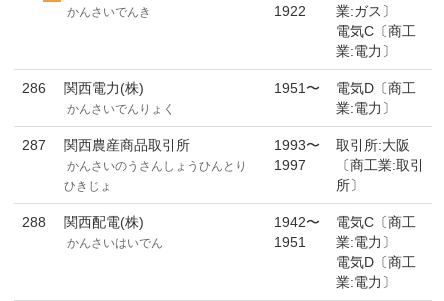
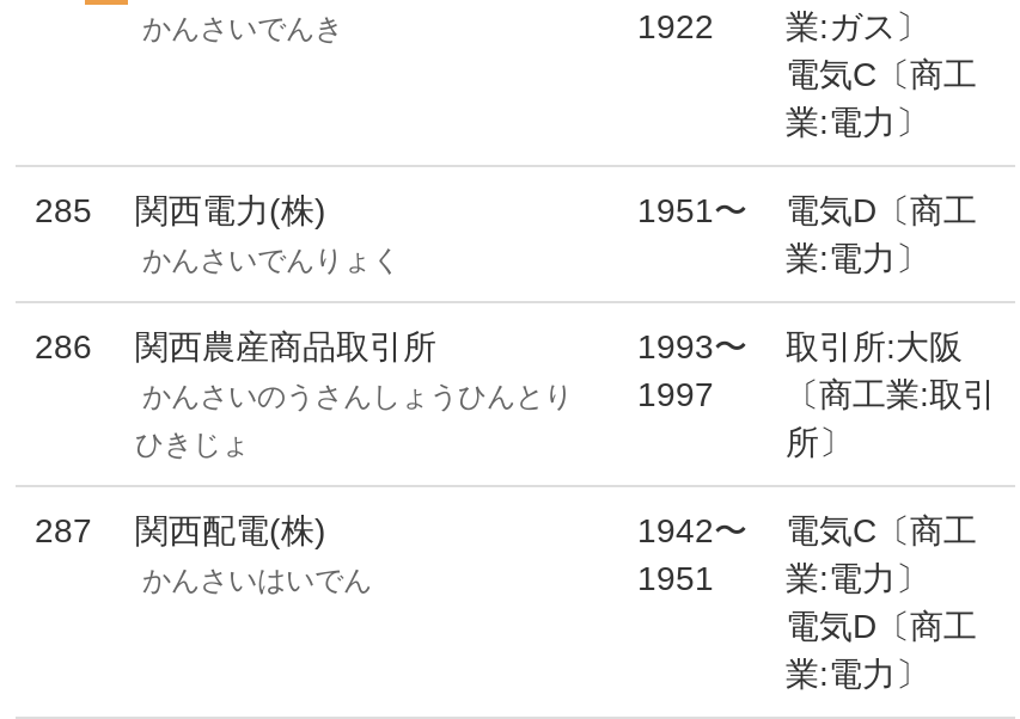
[22,80,144,96] 286 関西電力(株) -> [35,192,326,230] 285 関西電力(株)
[22,137,190,153] 287 関西農産商品取引所 -> [35,328,436,366] 286 関西農産商品取引所
[22,214,144,230] 288 関西配電(株) -> [35,512,326,550] 287 関西配電(株)

